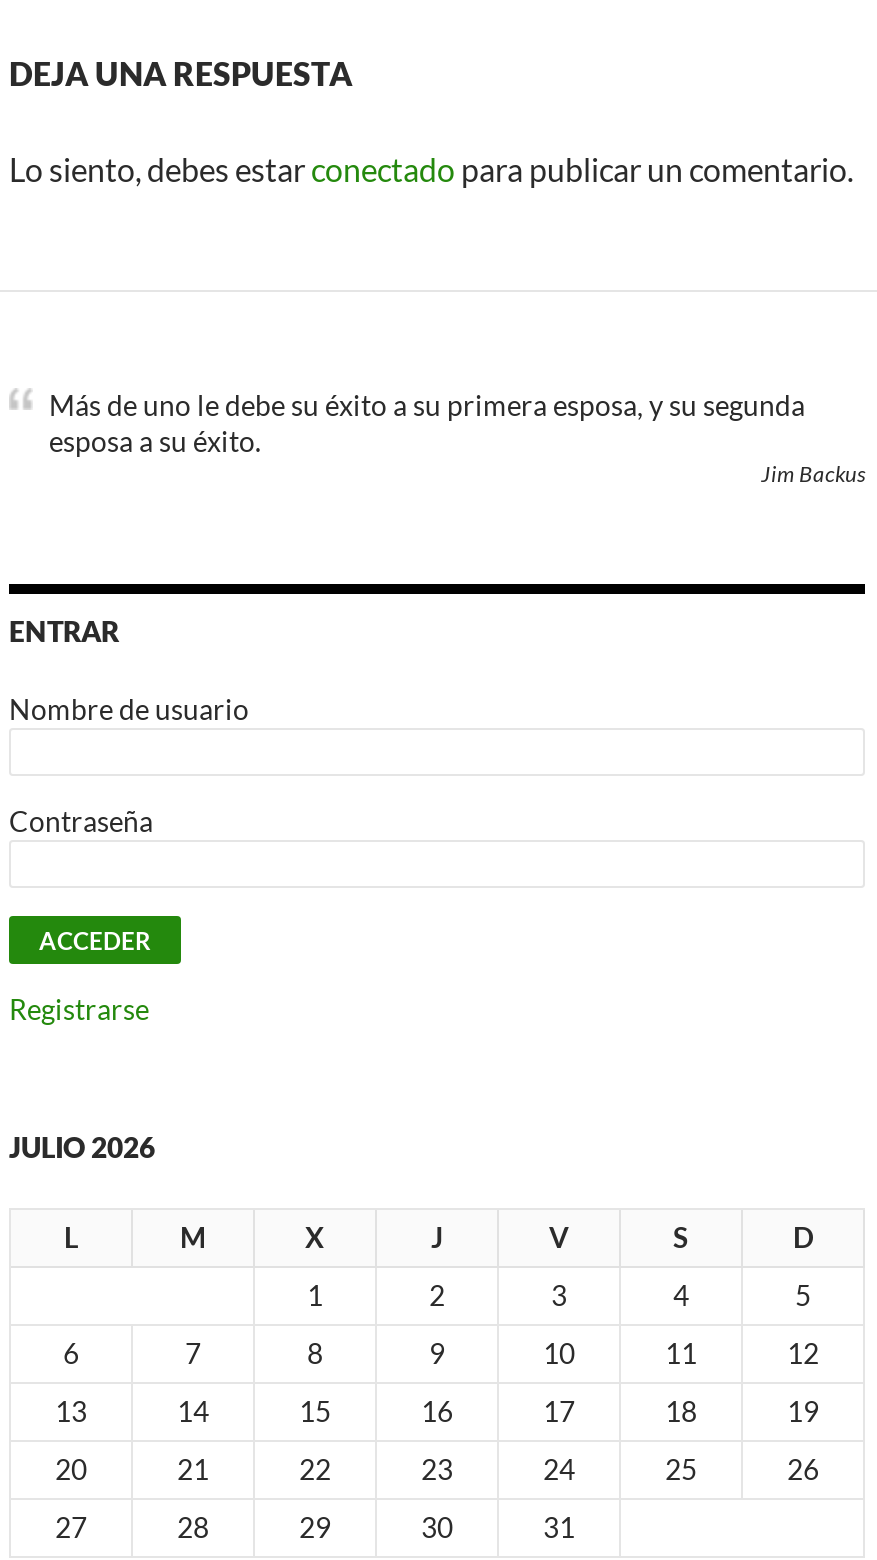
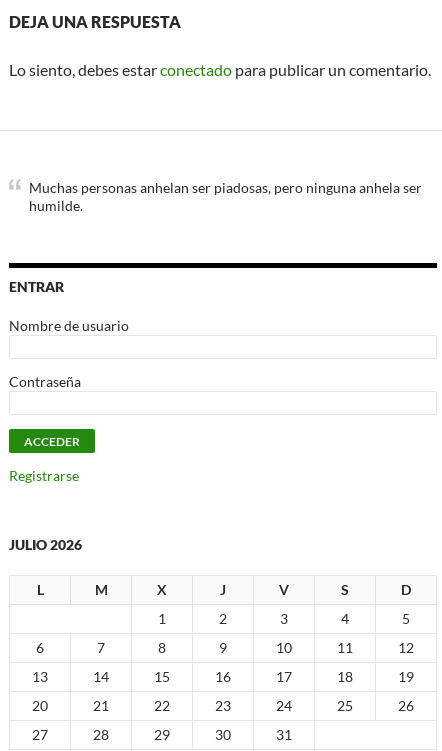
[49,388,865,486] Más de uno le debe su éxito a su primera esposa, y su segunda | esposa a su éxito. | Jim Backus -> [29,179,422,214] Muchas personas anhelan ser piadosas, pero ninguna anhela ser | humilde.

